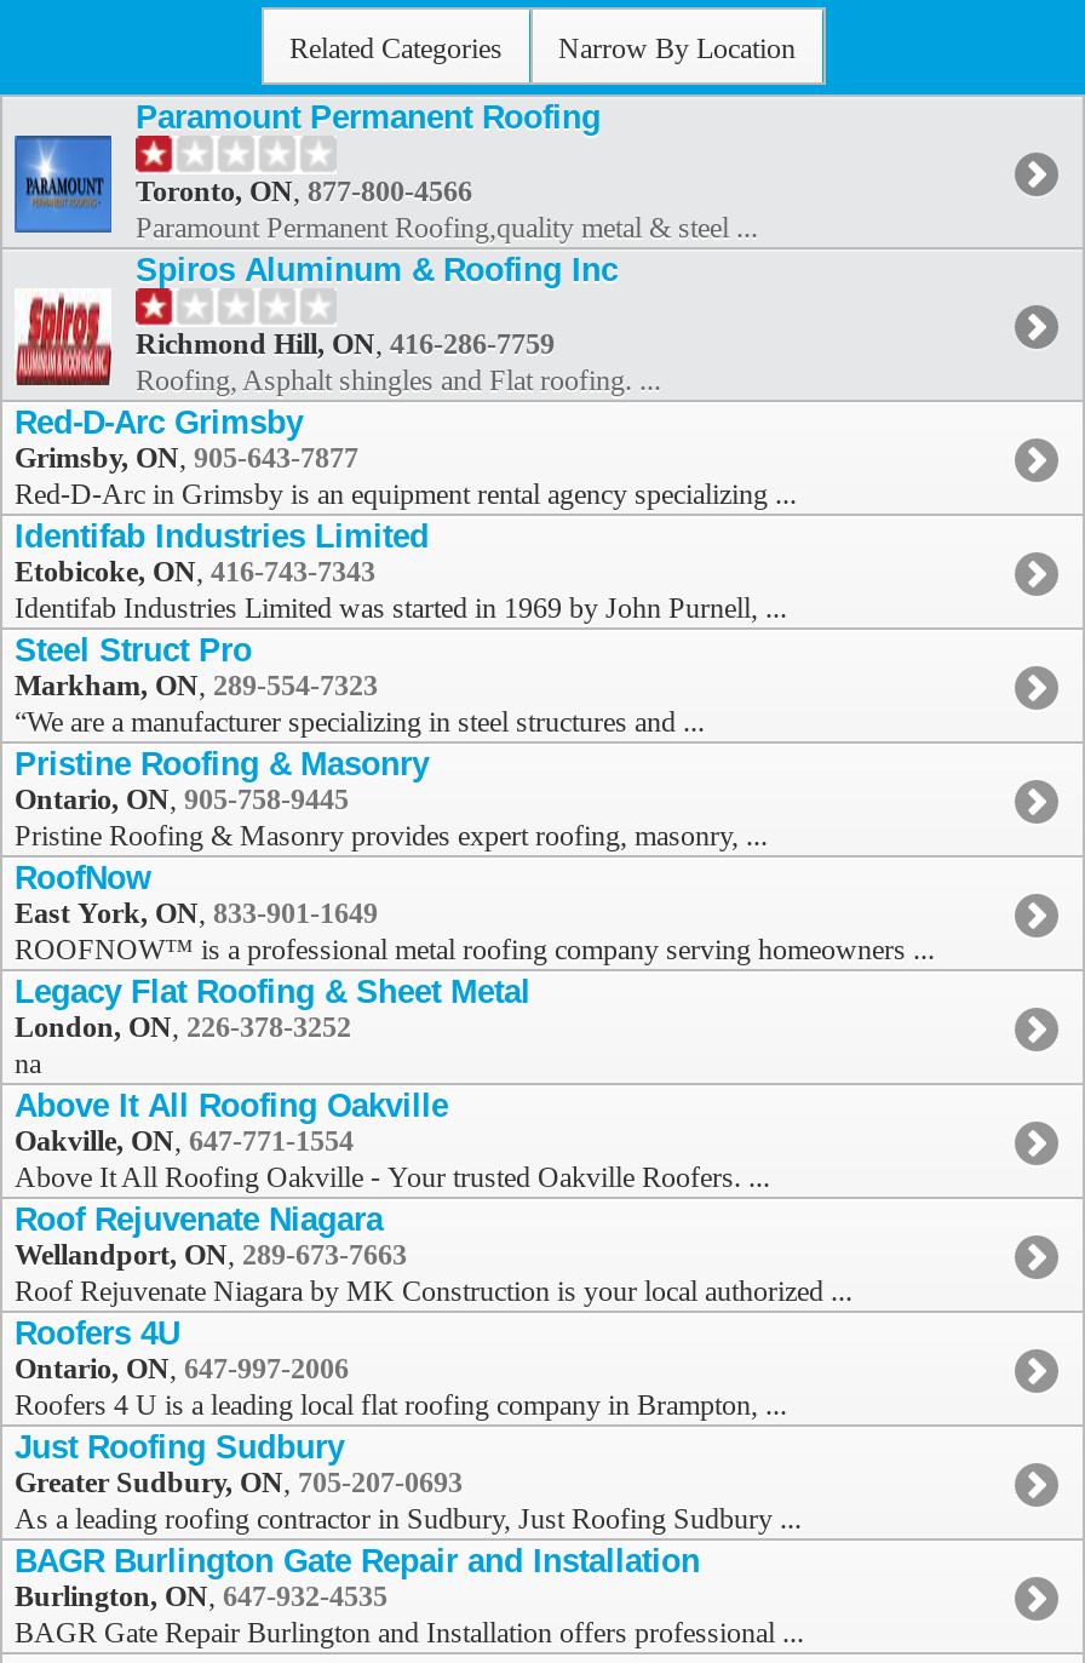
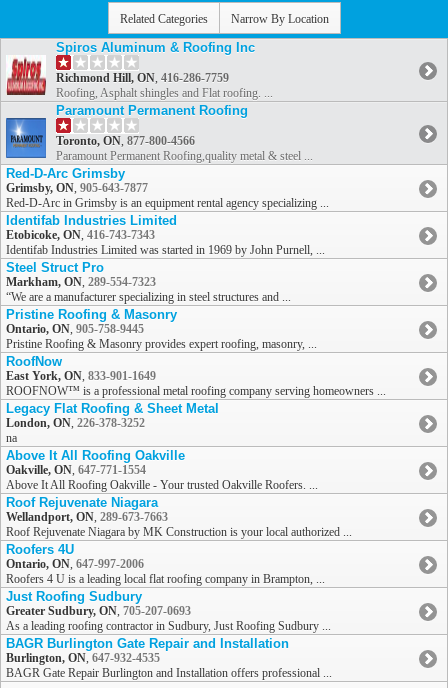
moved [12,100,758,245] -> [5,103,313,163]: [image] | Paramount Permanent Roofing | Toronto, ON, 877-800-4566 | Paramount Permanent Roofing,quality metal & steel ...
moved [12,252,661,398] -> [5,40,273,100]: [image] | Spiros Aluminum & Roofing Inc | Richmond Hill, ON, 416-286-7759 | Roofing, Asphalt shingles and Flat roofing. ...

